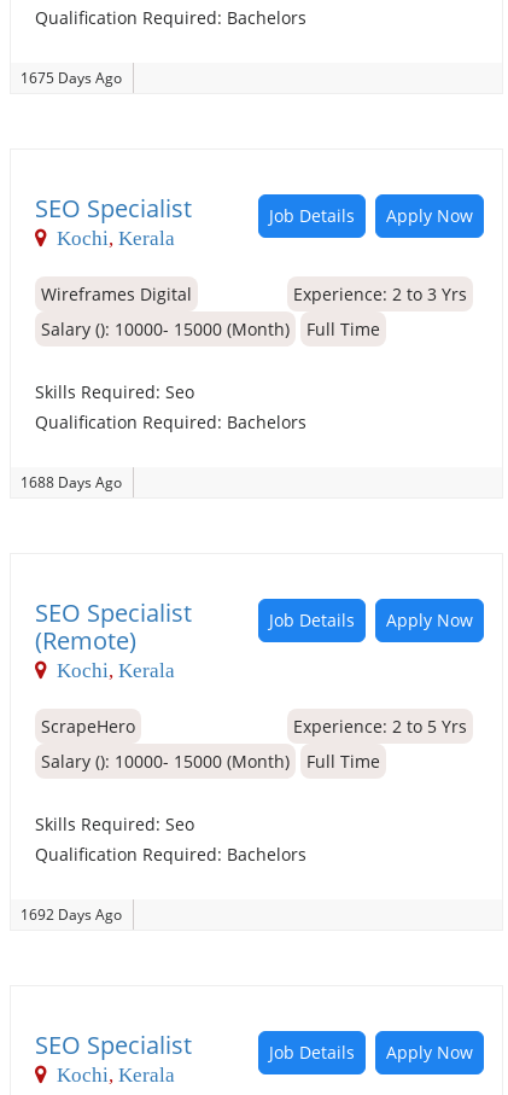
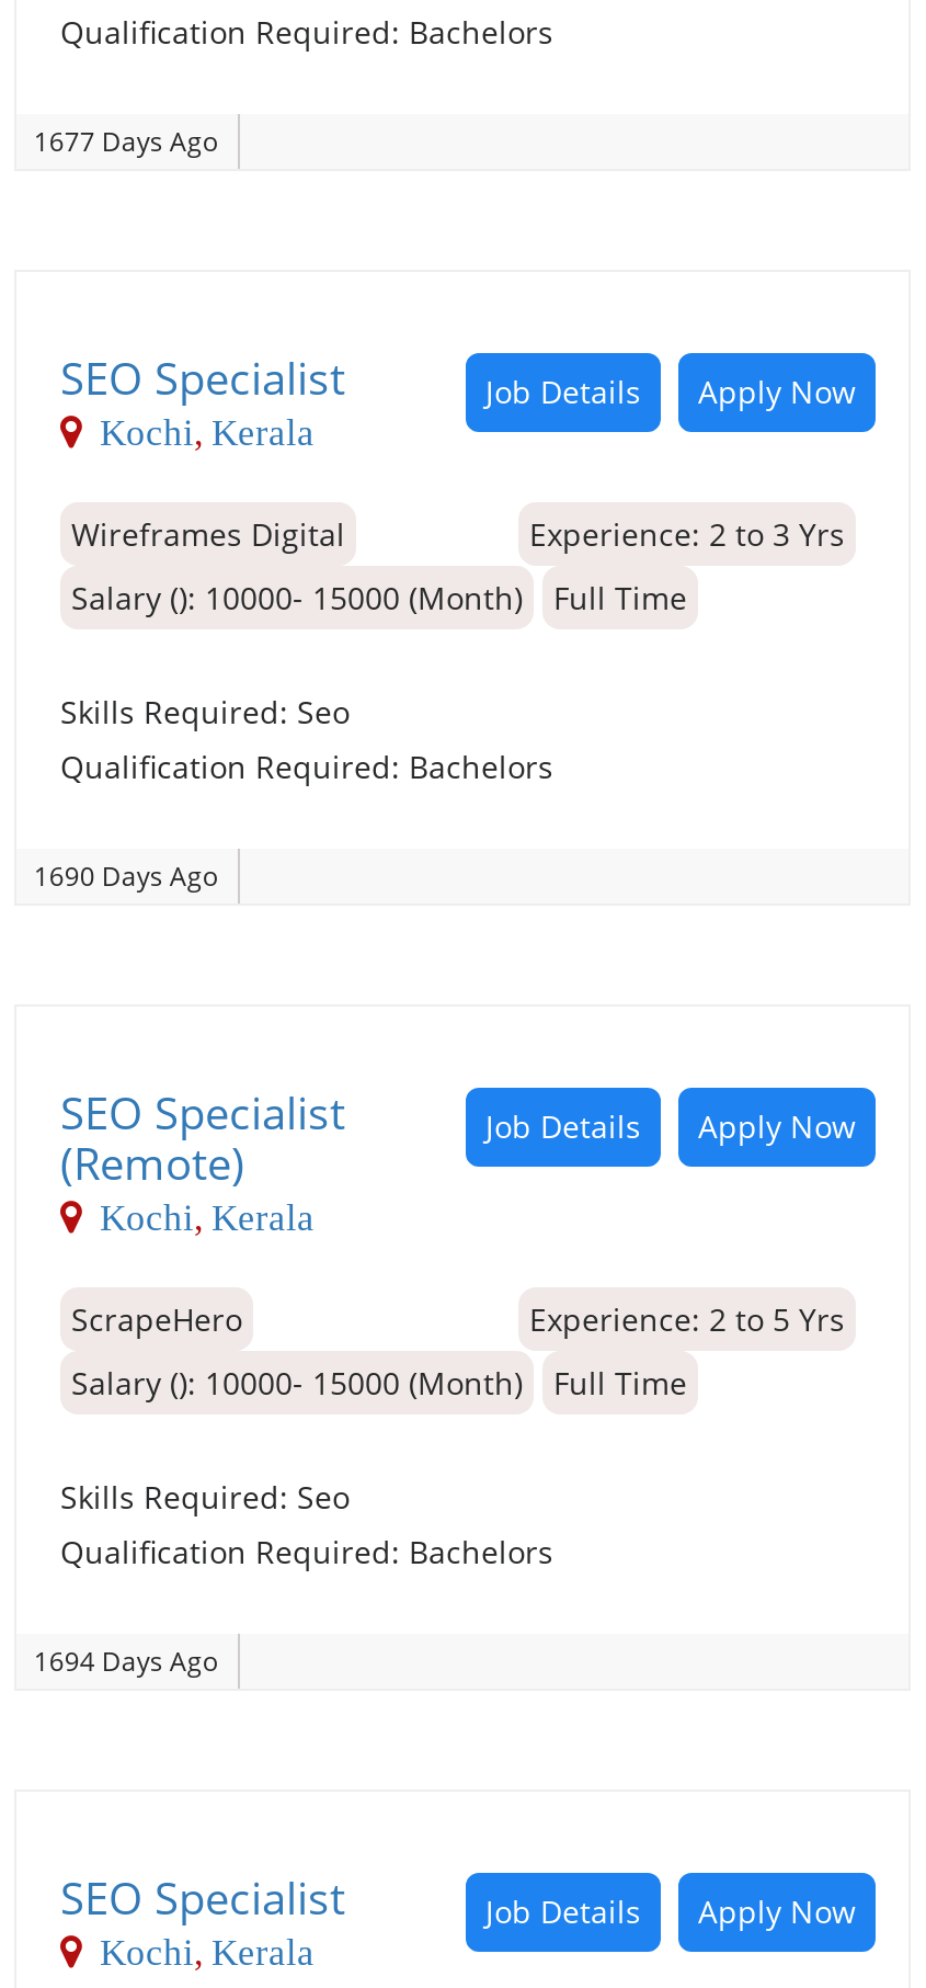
[20,68,122,88] 1675 Days Ago -> [34,123,218,160] 1677 Days Ago
[20,472,122,493] 1688 Days Ago -> [34,857,218,895] 1690 Days Ago
[20,904,122,925] 1692 Days Ago -> [34,1643,218,1680] 1694 Days Ago

